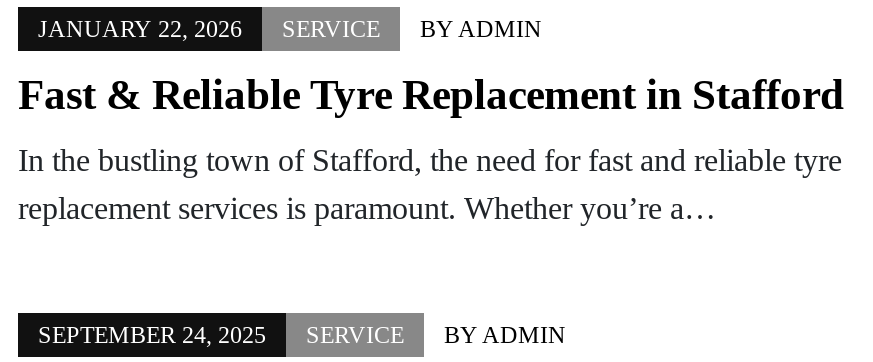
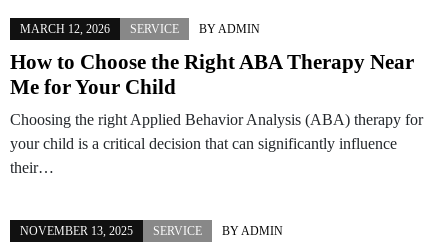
[38,14,542,42] JANUARY 22, 2026 SERVICE BY ADMIN -> [20,21,260,35] MARCH 12, 2026 SERVICE BY ADMIN
[18,70,844,118] Fast & Reliable Tyre Replacement in Stafford -> [10,49,414,98] How to Choose the Right ABA Therapy Near | Me for Your Child
[18,142,842,224] In the bustling town of Stafford, the need for fast and reliable tyre | replacement services is paramount. Whether you’re a… -> [10,110,423,175] Choosing the right Applied Behavior Analysis (ABA) therapy for | your child is a critical decision that can significantly influence | their…
[38,320,566,348] SEPTEMBER 24, 2025 SERVICE BY ADMIN -> [20,223,283,237] NOVEMBER 13, 2025 SERVICE BY ADMIN

